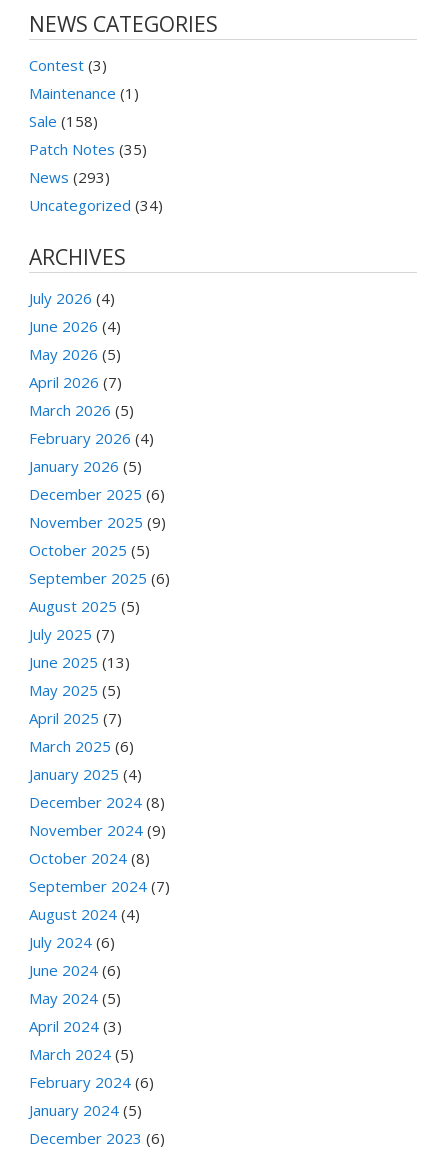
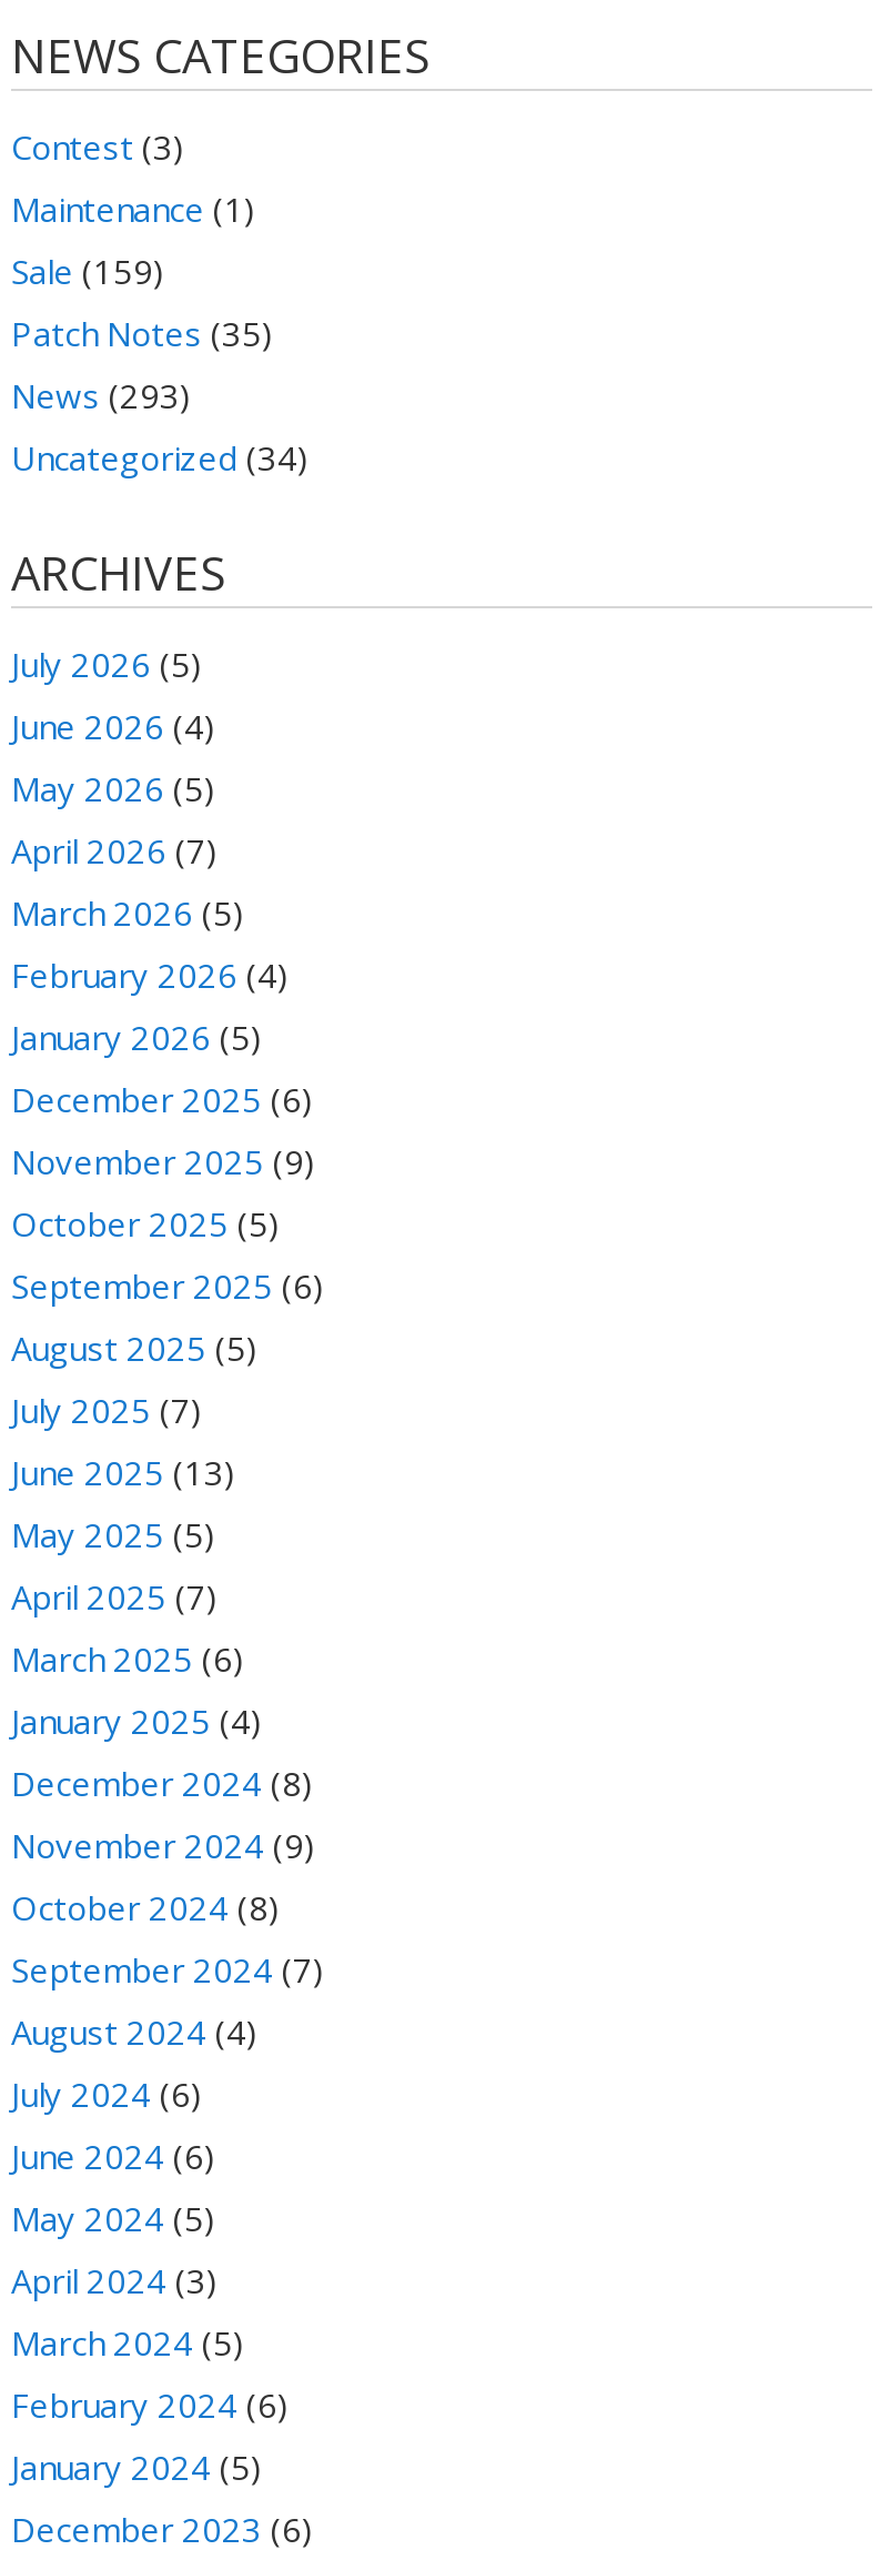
[29,111,98,131] Sale (158) -> [11,248,164,292] Sale (159)
[29,288,115,308] July 2026 (4) -> [11,641,202,685] July 2026 (5)

